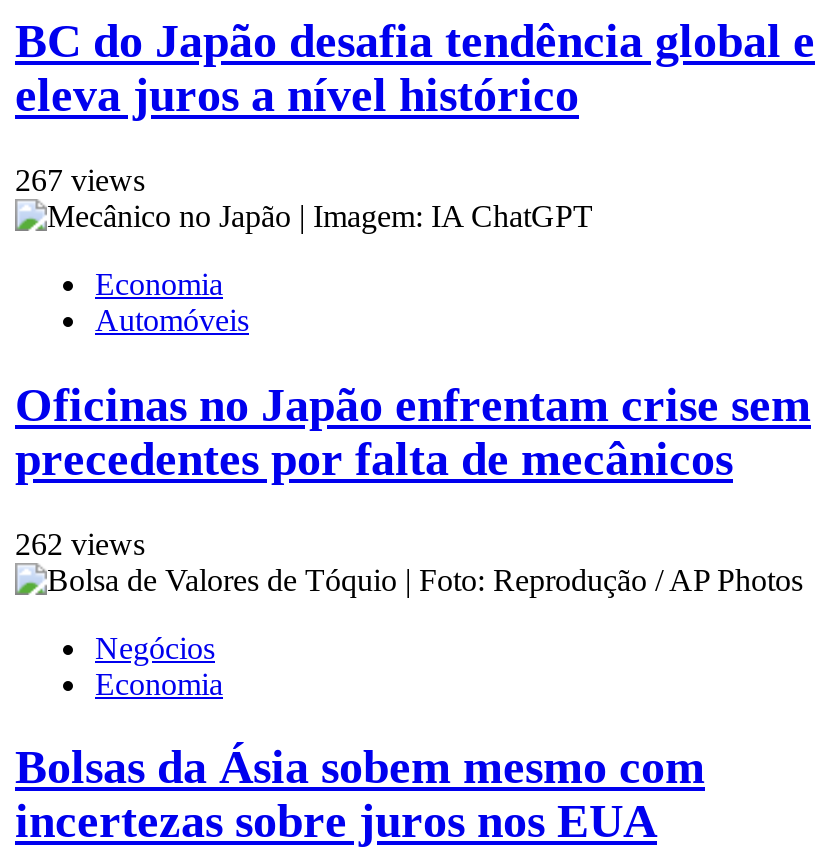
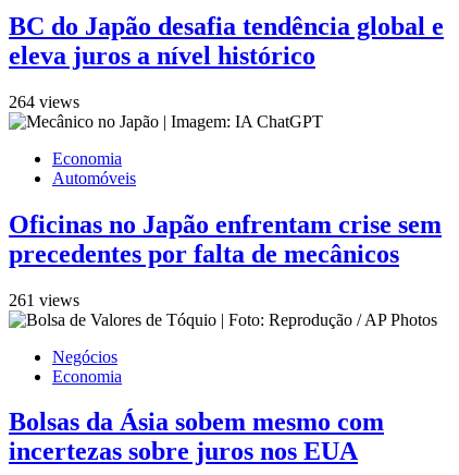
[15,162,145,196] 267 views -> [9,92,79,111] 264 views
[15,526,145,560] 262 views -> [9,290,79,309] 261 views

